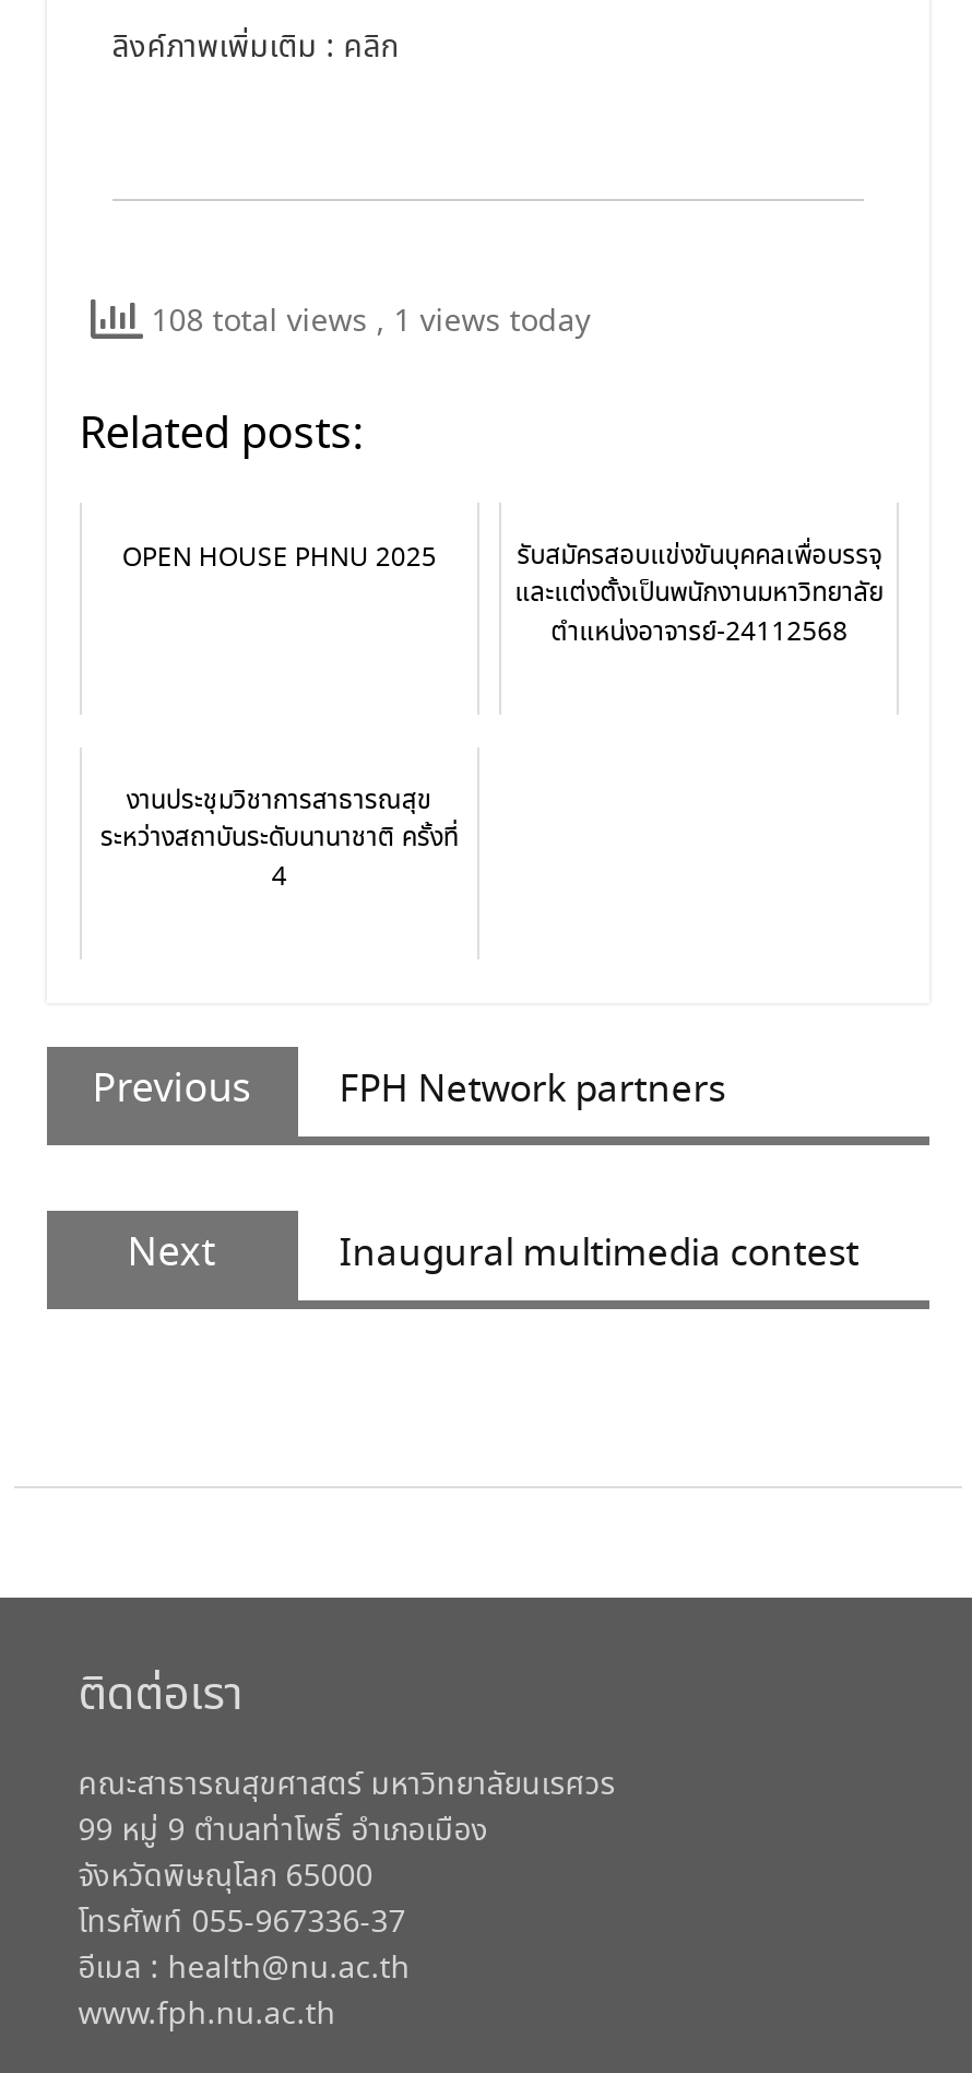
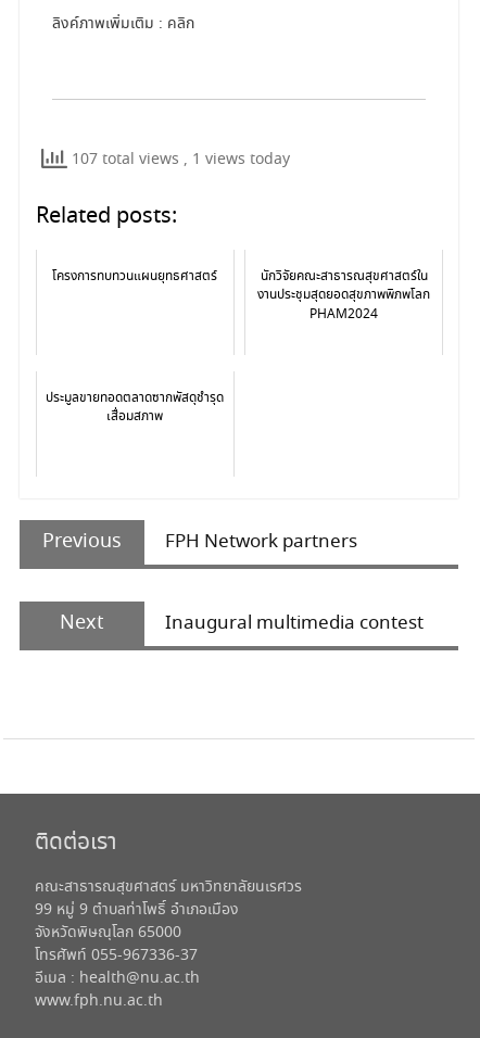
[142,300,590,344] 108 total views, 1 views today -> [67,149,290,171] 107 total views, 1 views today
[122,538,884,652] OPEN HOUSE PHNU 2025 | รับสมัครสอบแข่งขันบุคคลเพื่อบรรจุ | และแต่งตั้งเป็นพนักงานมหาวิทยาลัย | ตำแหน่งอาจารย์-24112568 -> [52,267,430,324] โครงการทบทวนแผนยุทธศาสตร์ | นักวิจัยคณะสาธารณสุขศาสตร์ใน | งานประชุมสุดยอดสุขภาพพิภพโลก | PHAM2024
[100,783,458,896] งานประชุมวิชาการสาธารณสุข | ระหว่างสถาบันระดับนานาชาติ ครั้งที่ | 4 -> [46,389,224,426] ประมูลขายทอดตลาดซากพัสดุชำรุด | เสื่อมสภาพ

